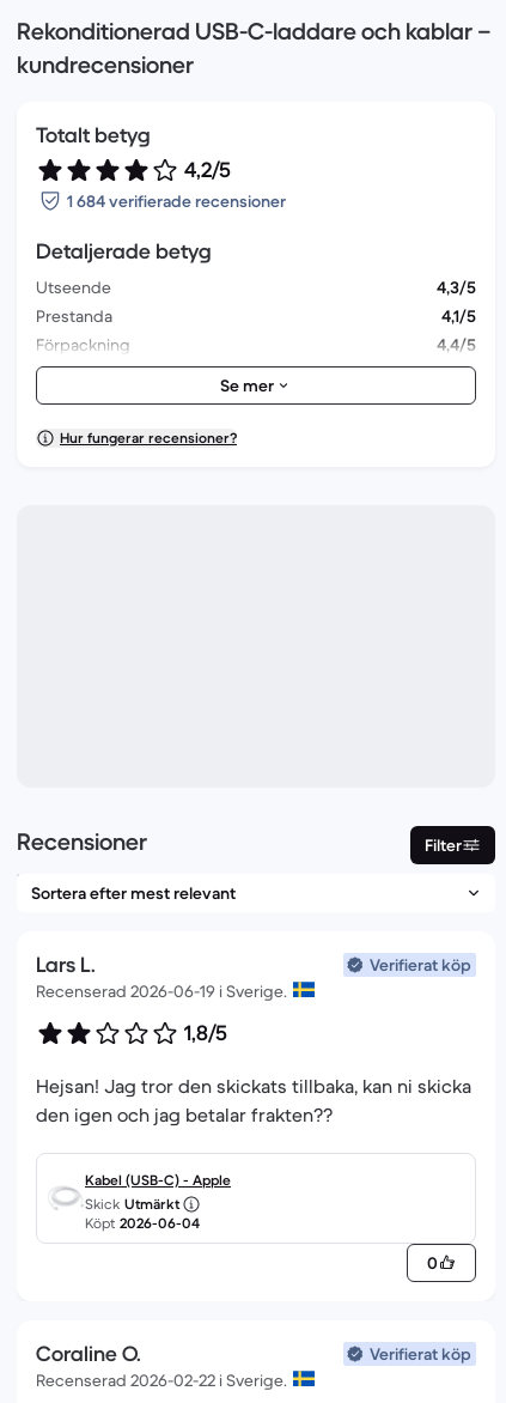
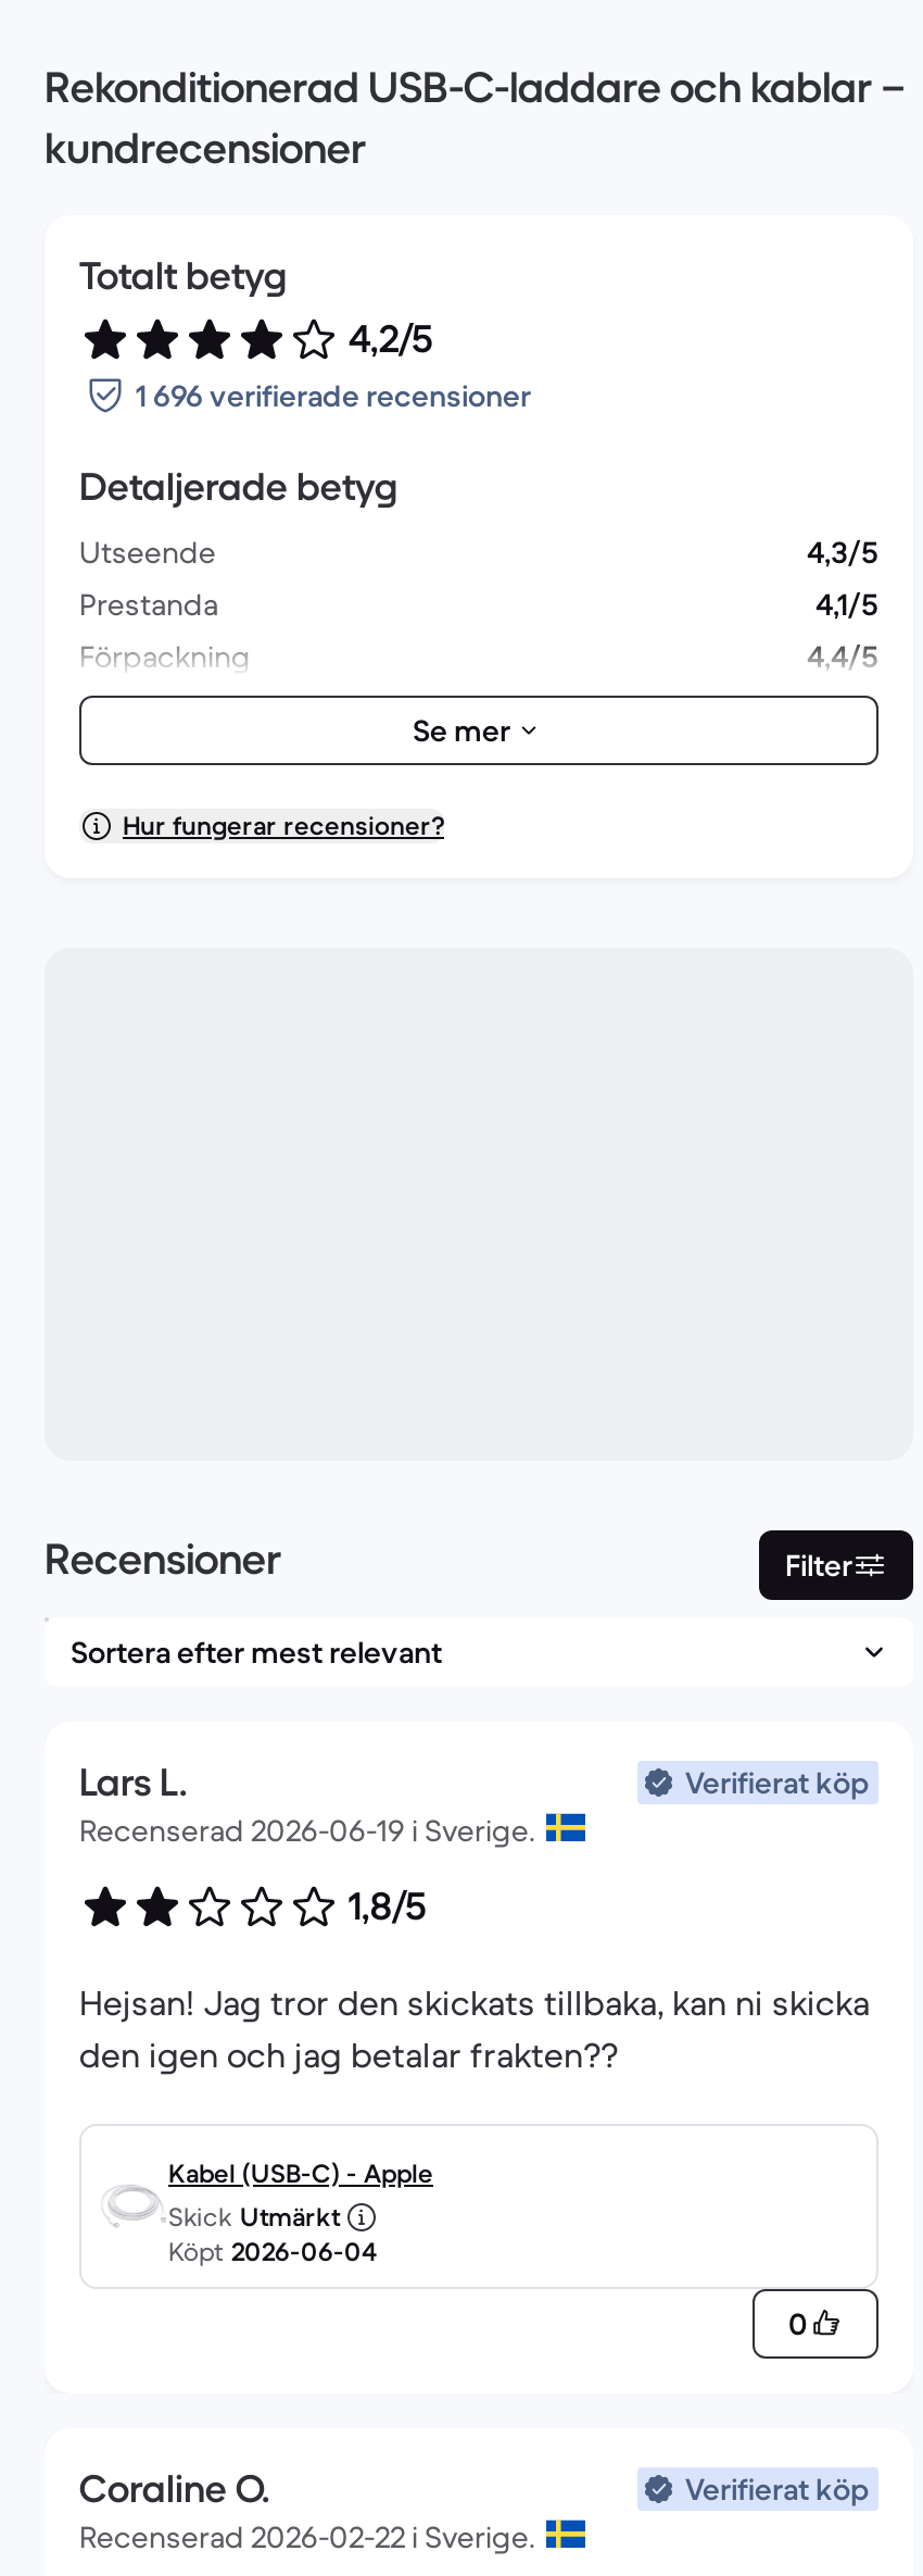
[67,190,286,212] 1 684 verifierade recensioner -> [136,376,531,415] 1 696 verifierade recensioner

